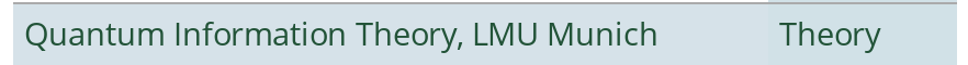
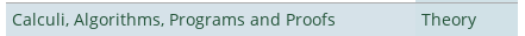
[24,13,659,54] Quantum Information Theory, LMU Munich -> [12,8,336,30] Calculi, Algorithms, Programs and Proofs

